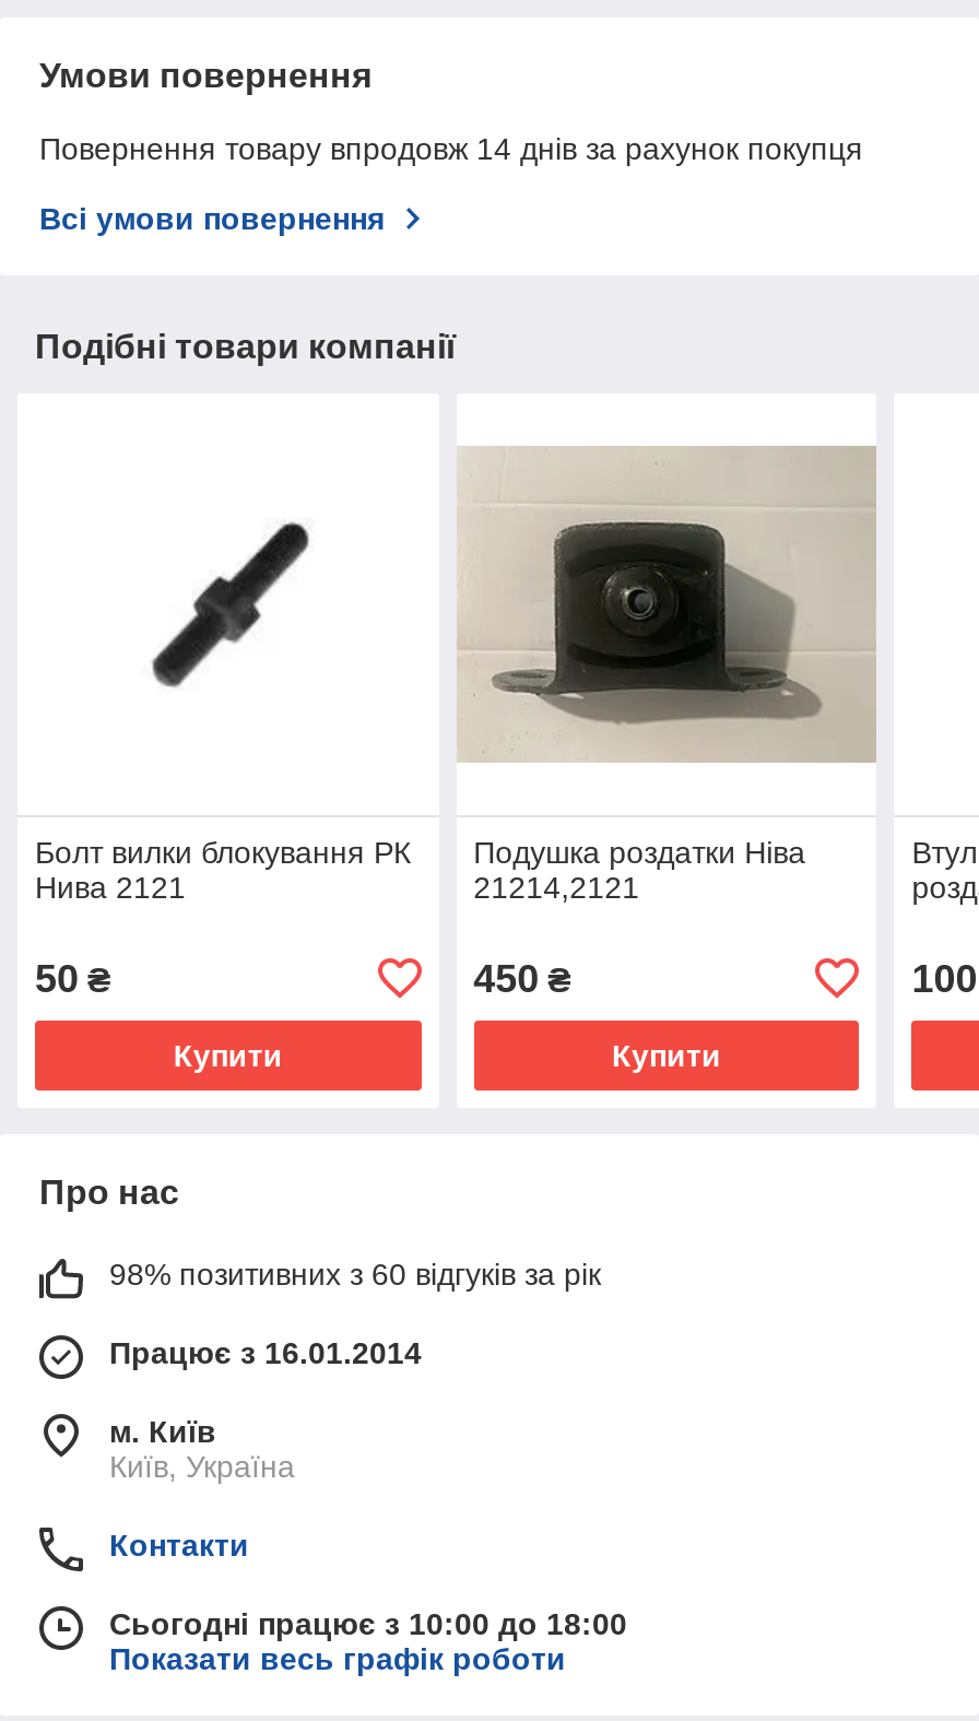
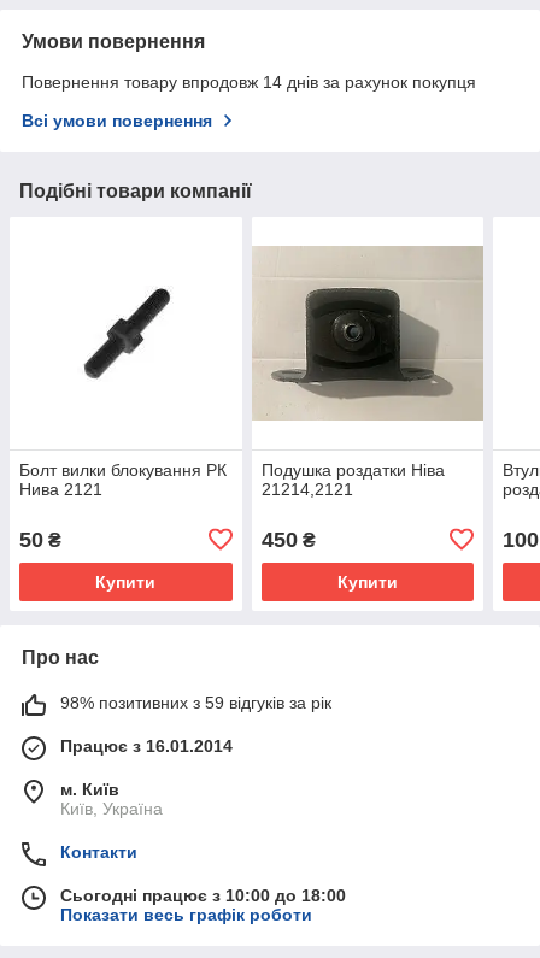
[109,1256,601,1291] 98% позитивних з 60 відгуків за рік -> [60,693,331,712] 98% позитивних з 59 відгуків за рік

